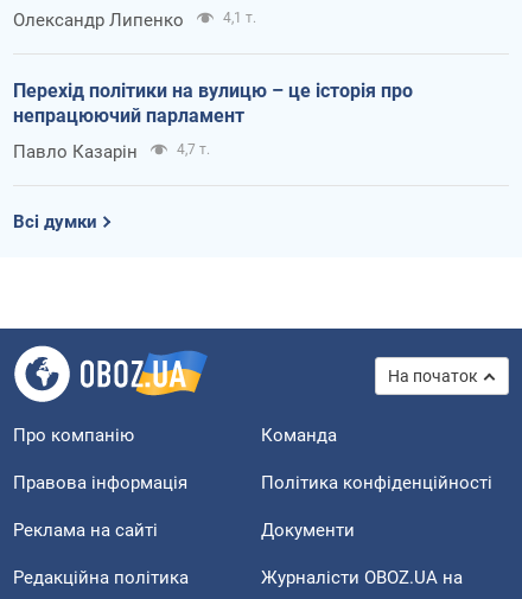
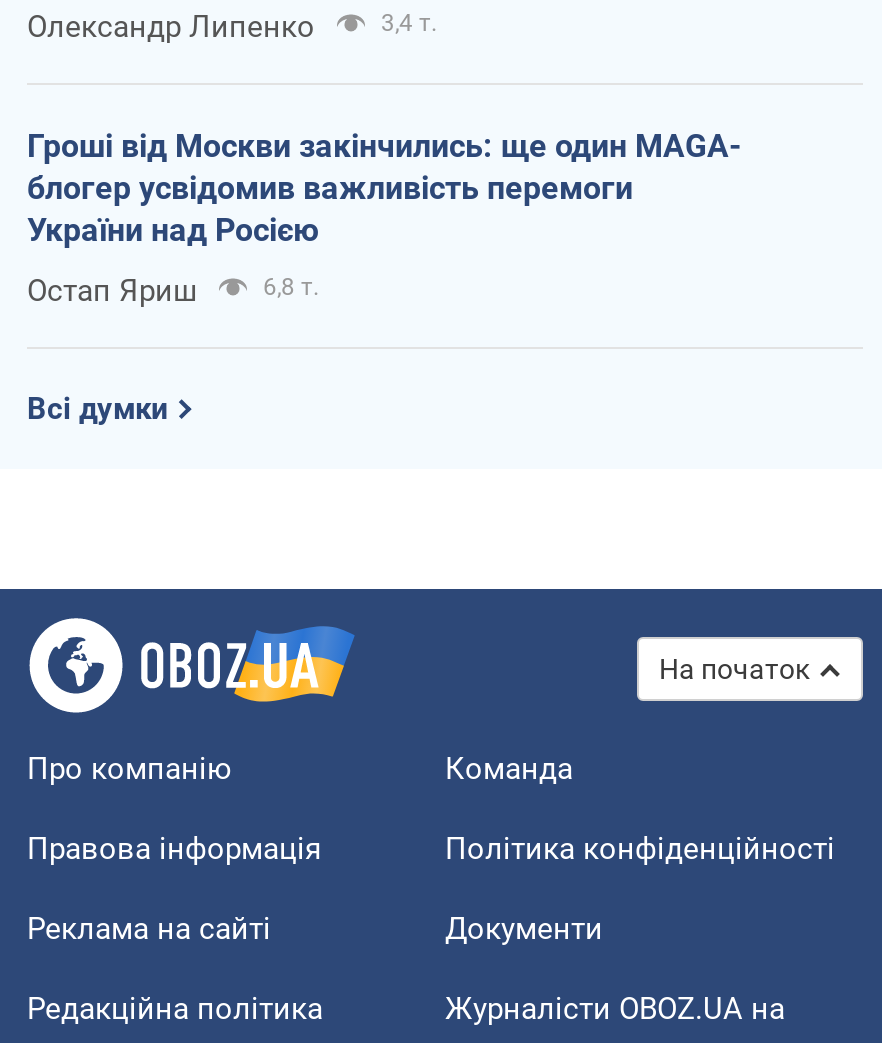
[223,10,256,26] 4,1 т. -> [381,10,437,38] 3,4 т.
[13,80,413,127] Перехід політики на вулицю – це історія про | непрацюючий парламент -> [27,128,741,250] Гроші від Москви закінчились: ще один MAGA- | блогер усвідомив важливість перемоги | України над Росією
[13,142,210,163] Павло Казарін | 4,7 т. -> [27,274,319,310] Остап Яриш | 6,8 т.

